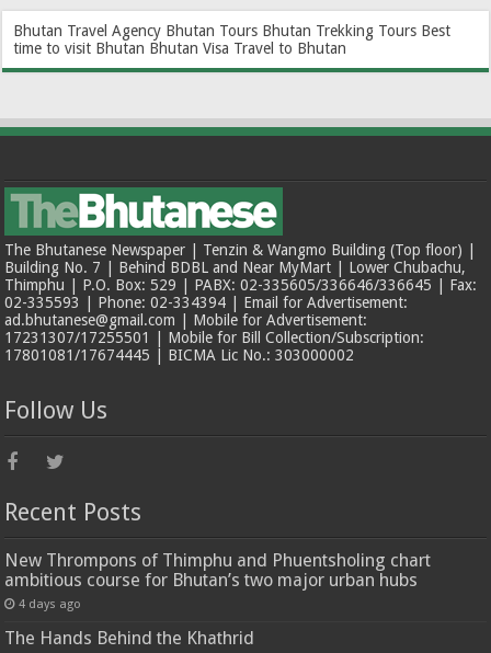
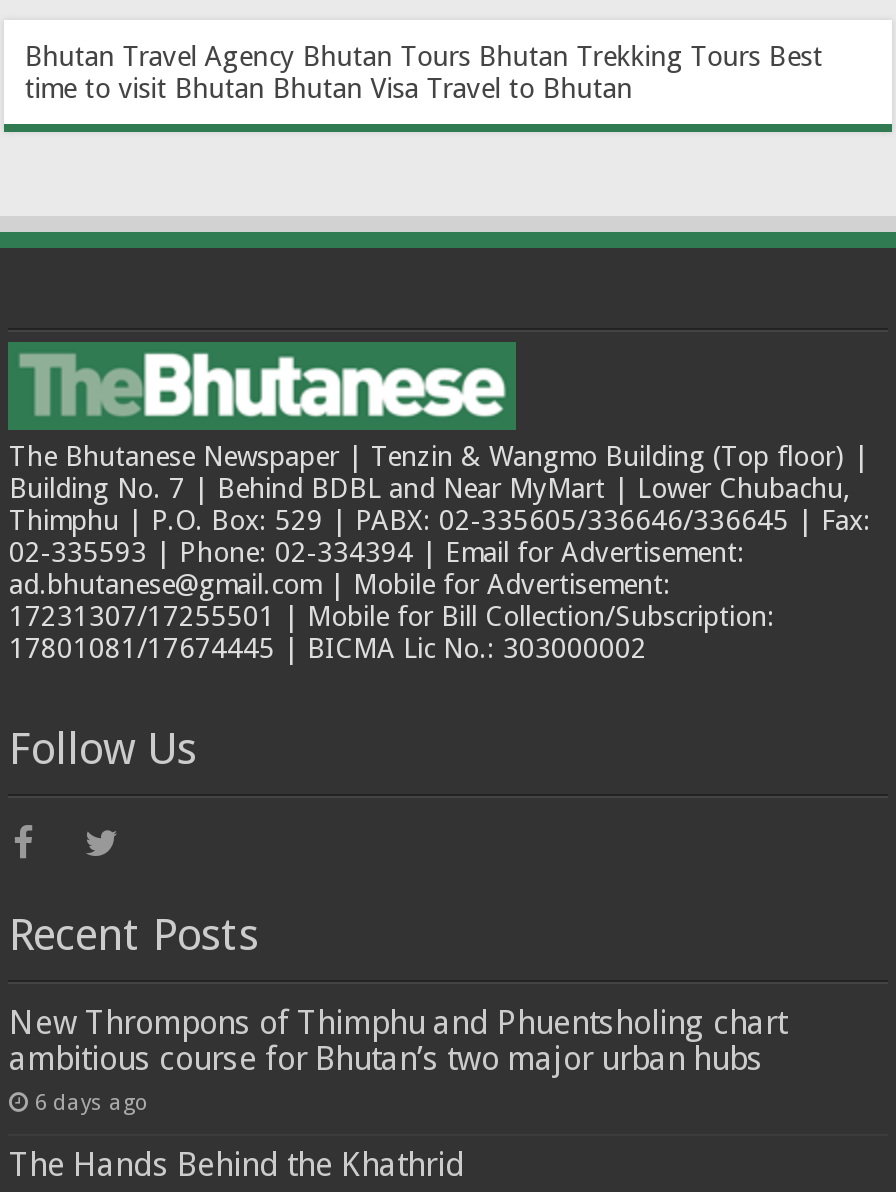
[19,597,82,612] 4 days ago -> [35,1091,149,1117] 6 days ago

